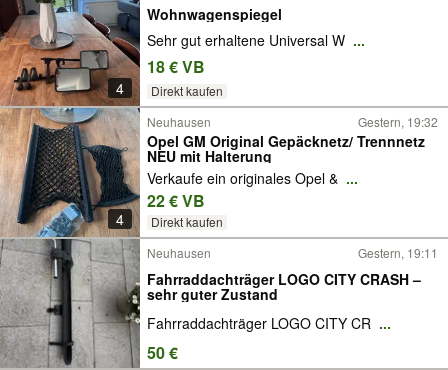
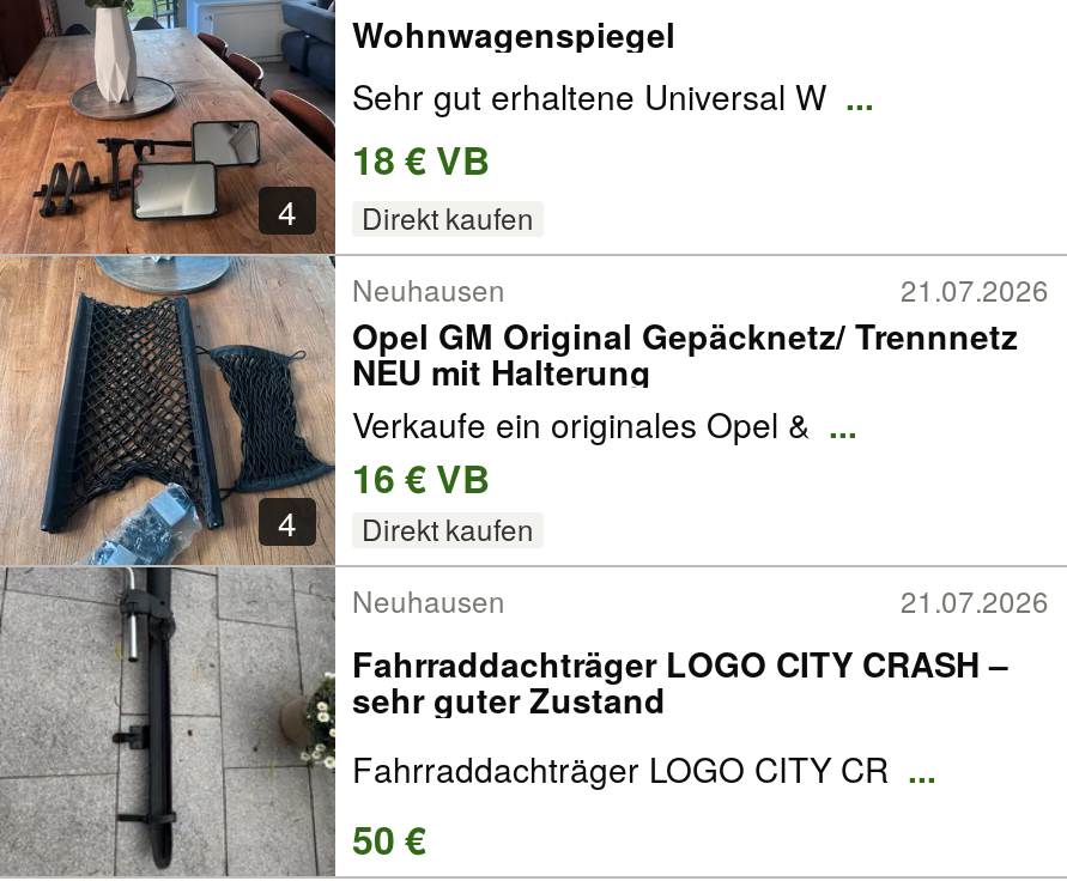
[358,113,438,130] Gestern, 19:32 -> [901,268,1049,309] 21.07.2026
[147,189,205,212] 22 € VB -> [352,451,491,506] 16 € VB
[358,244,438,261] Gestern, 19:11 -> [901,579,1049,620] 21.07.2026

